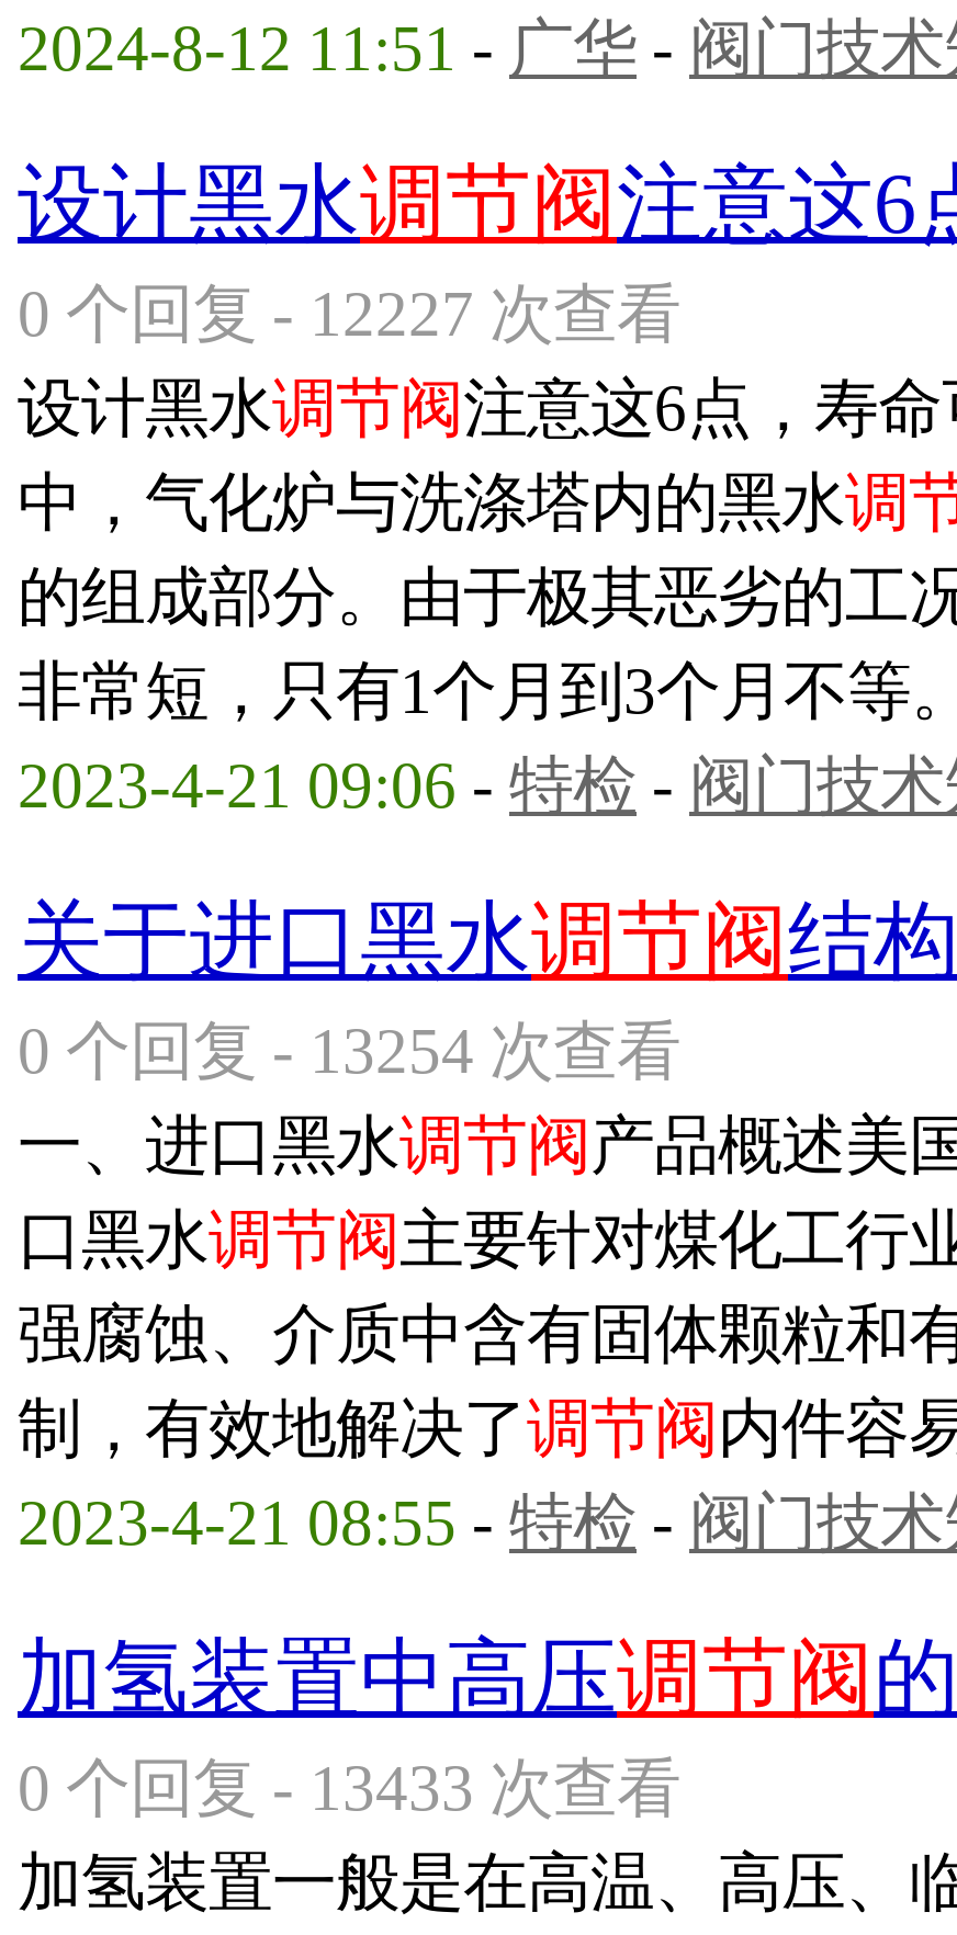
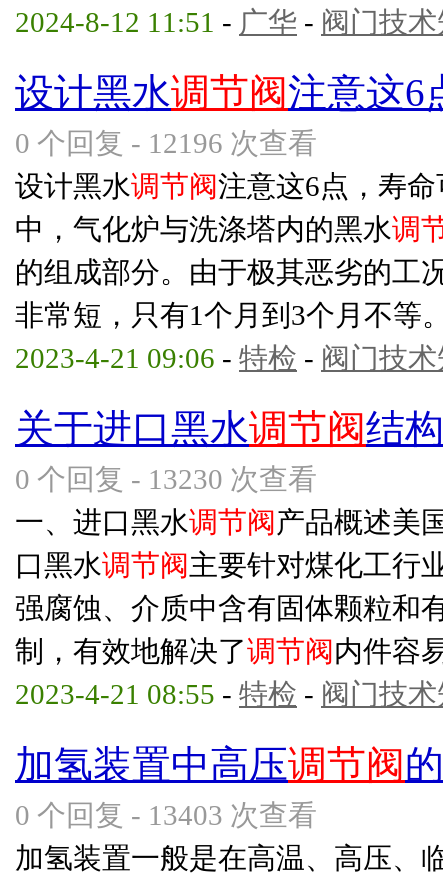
[18,279,680,349] 0 个回复 - 12227 次查看 -> [15,127,317,159] 0 个回复 - 12196 次查看
[18,1016,680,1086] 0 个回复 - 13254 次查看 -> [15,463,317,495] 0 个回复 - 13230 次查看
[18,1753,680,1823] 0 个回复 - 13433 次查看 -> [15,799,317,831] 0 个回复 - 13403 次查看

